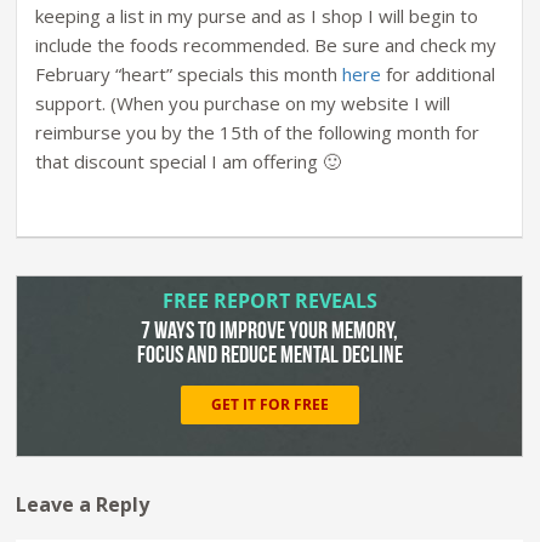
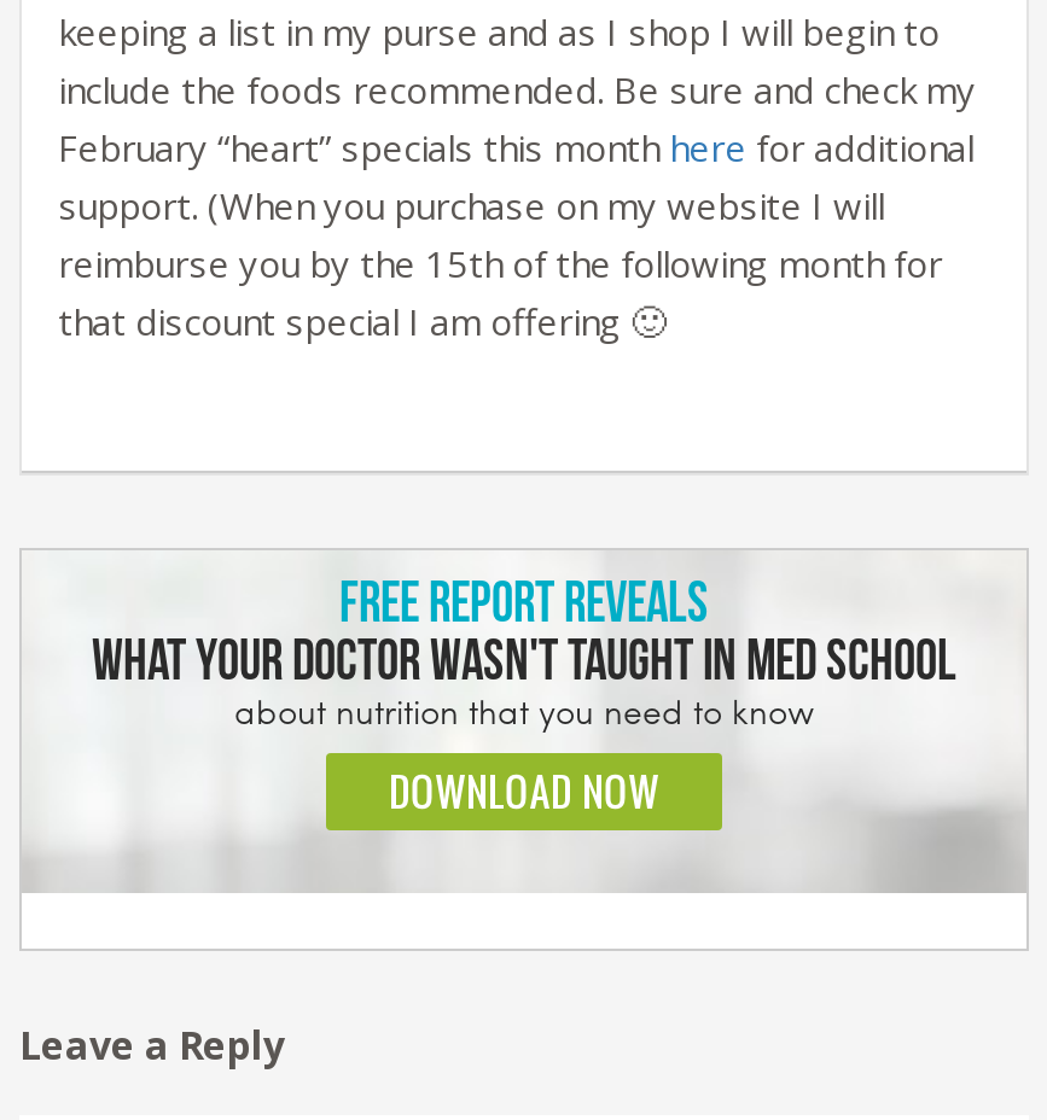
[16,275,523,457] [image] -> [22,550,1026,910] [image]

